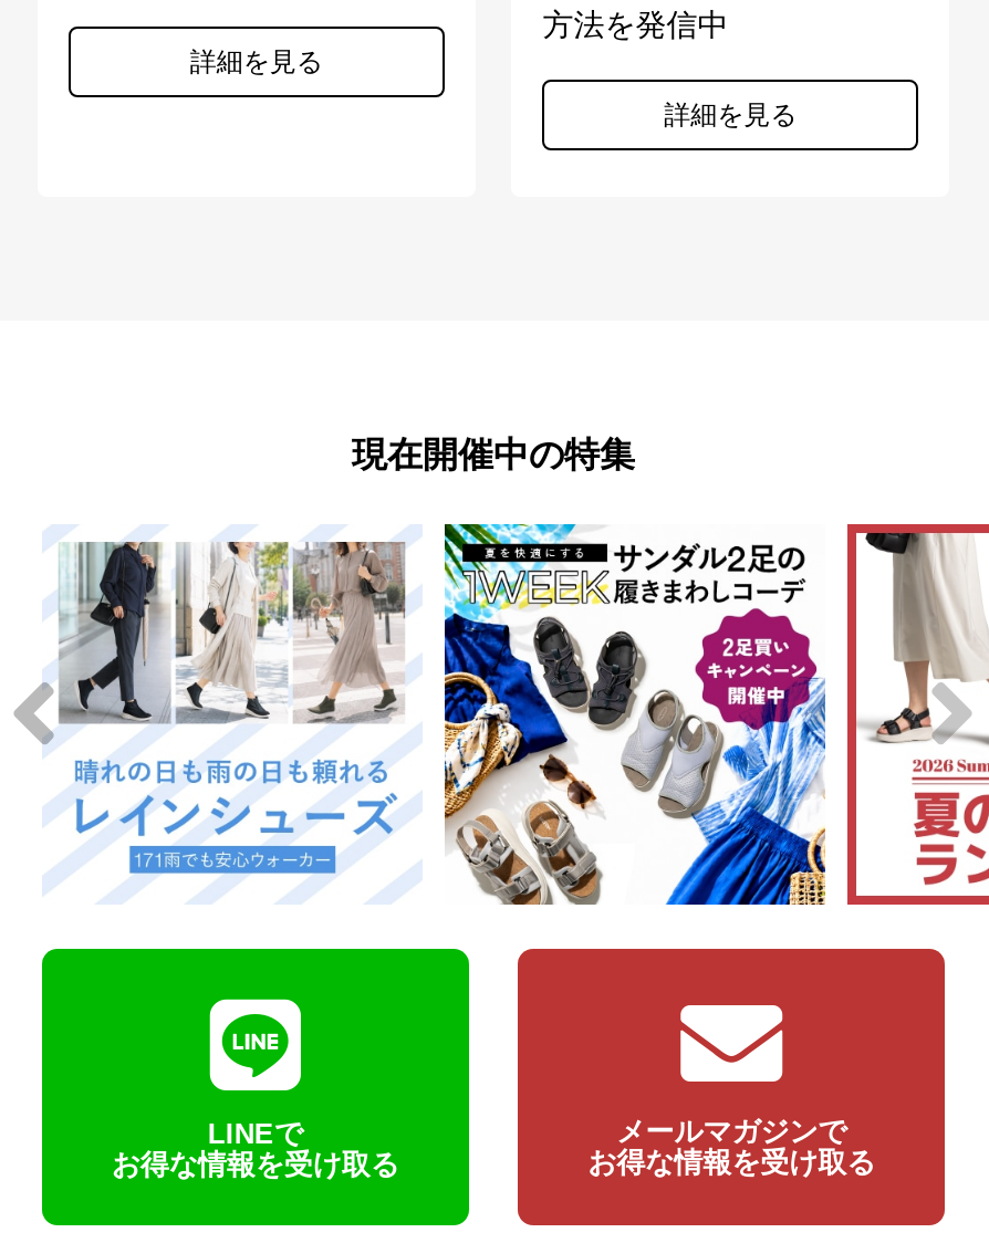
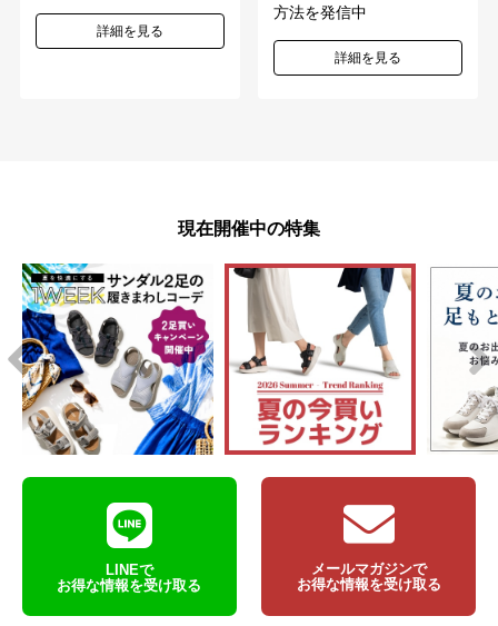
[42,524,423,905] [image] -> [21,262,215,456] [image]
[443,522,827,907] [image] -> [223,262,417,456] [image]
[845,522,982,907] [image] -> [427,264,495,455] [image]

